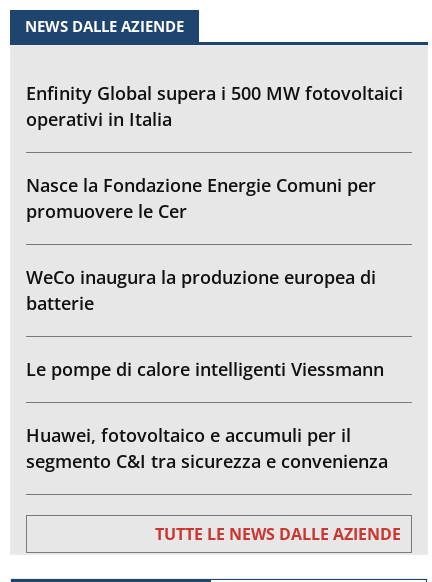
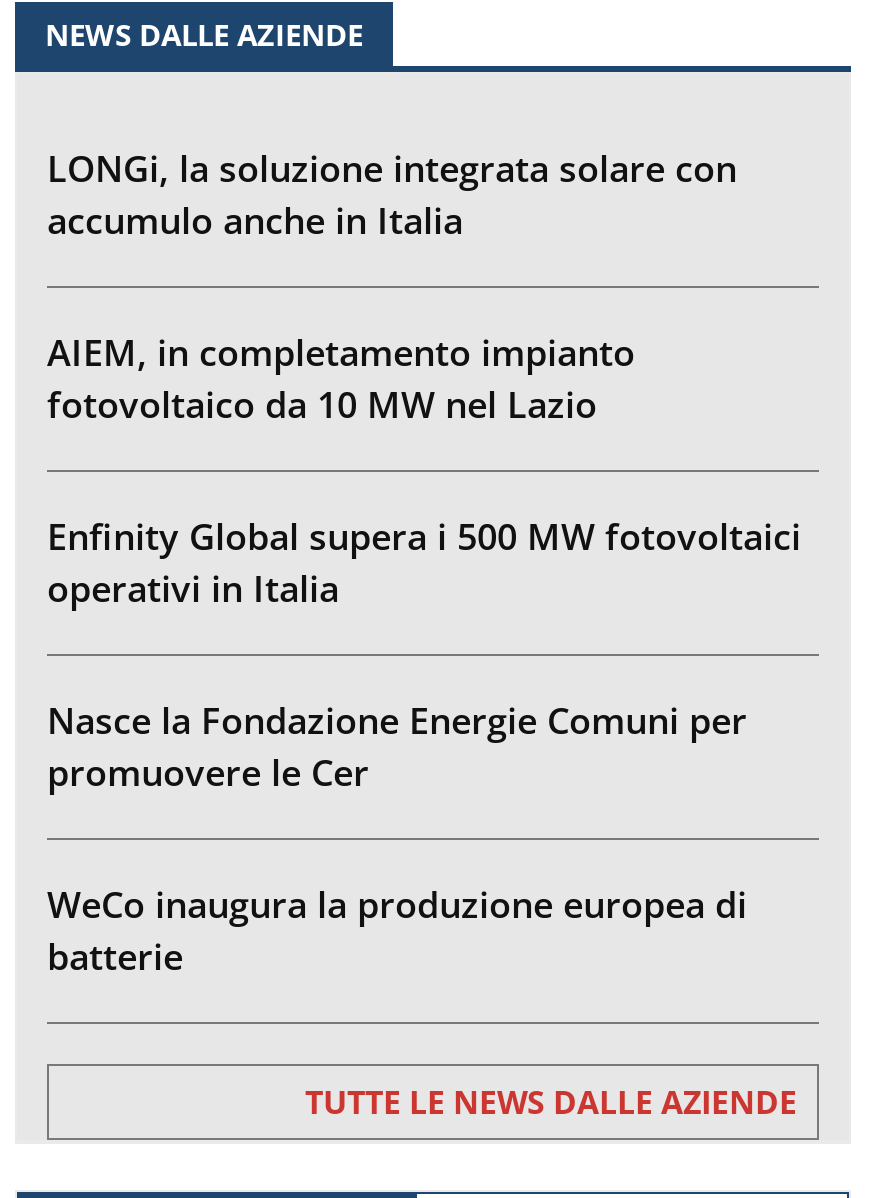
none -> [47,143,737,427] LONGi, la soluzione integrata solare con | accumulo anche in Italia | AIEM, in completamento impianto | fotovoltaico da 10 MW nel Lazio
moved [26,81,403,315] -> [47,511,801,979]: Enfinity Global supera i 500 MW fotovoltaici | operativi in Italia | Nasce la Fondazione Energie Comuni per | promuovere le Cer | WeCo inaugura la produzione europea di | batterie
[26,357,388,473] Le pompe di calore intelligenti Viessmann | Huawei, fotovoltaico e accumuli per il | segmento C&I tra sicurezza e convenienza -> none

